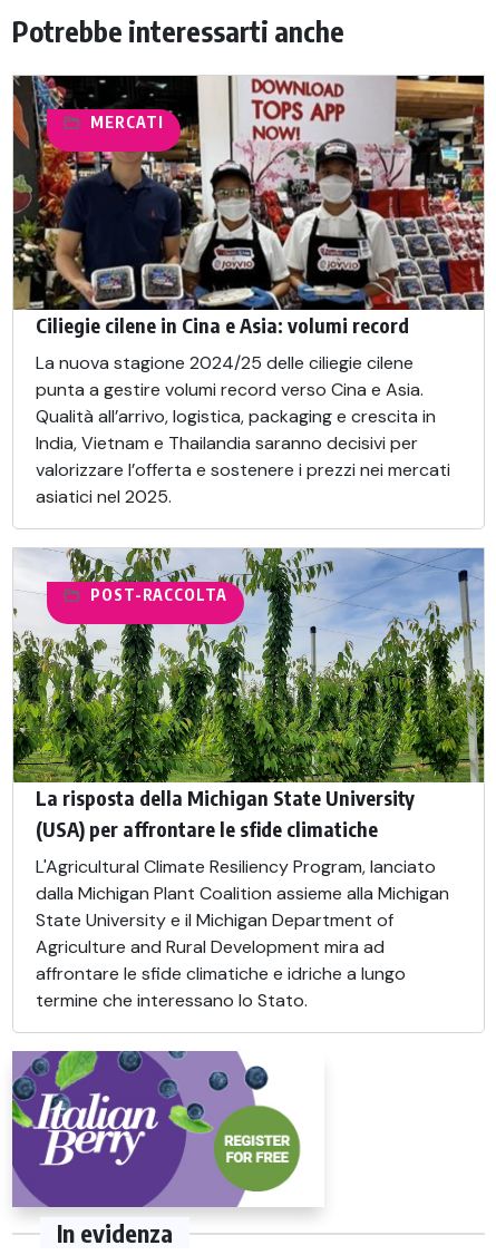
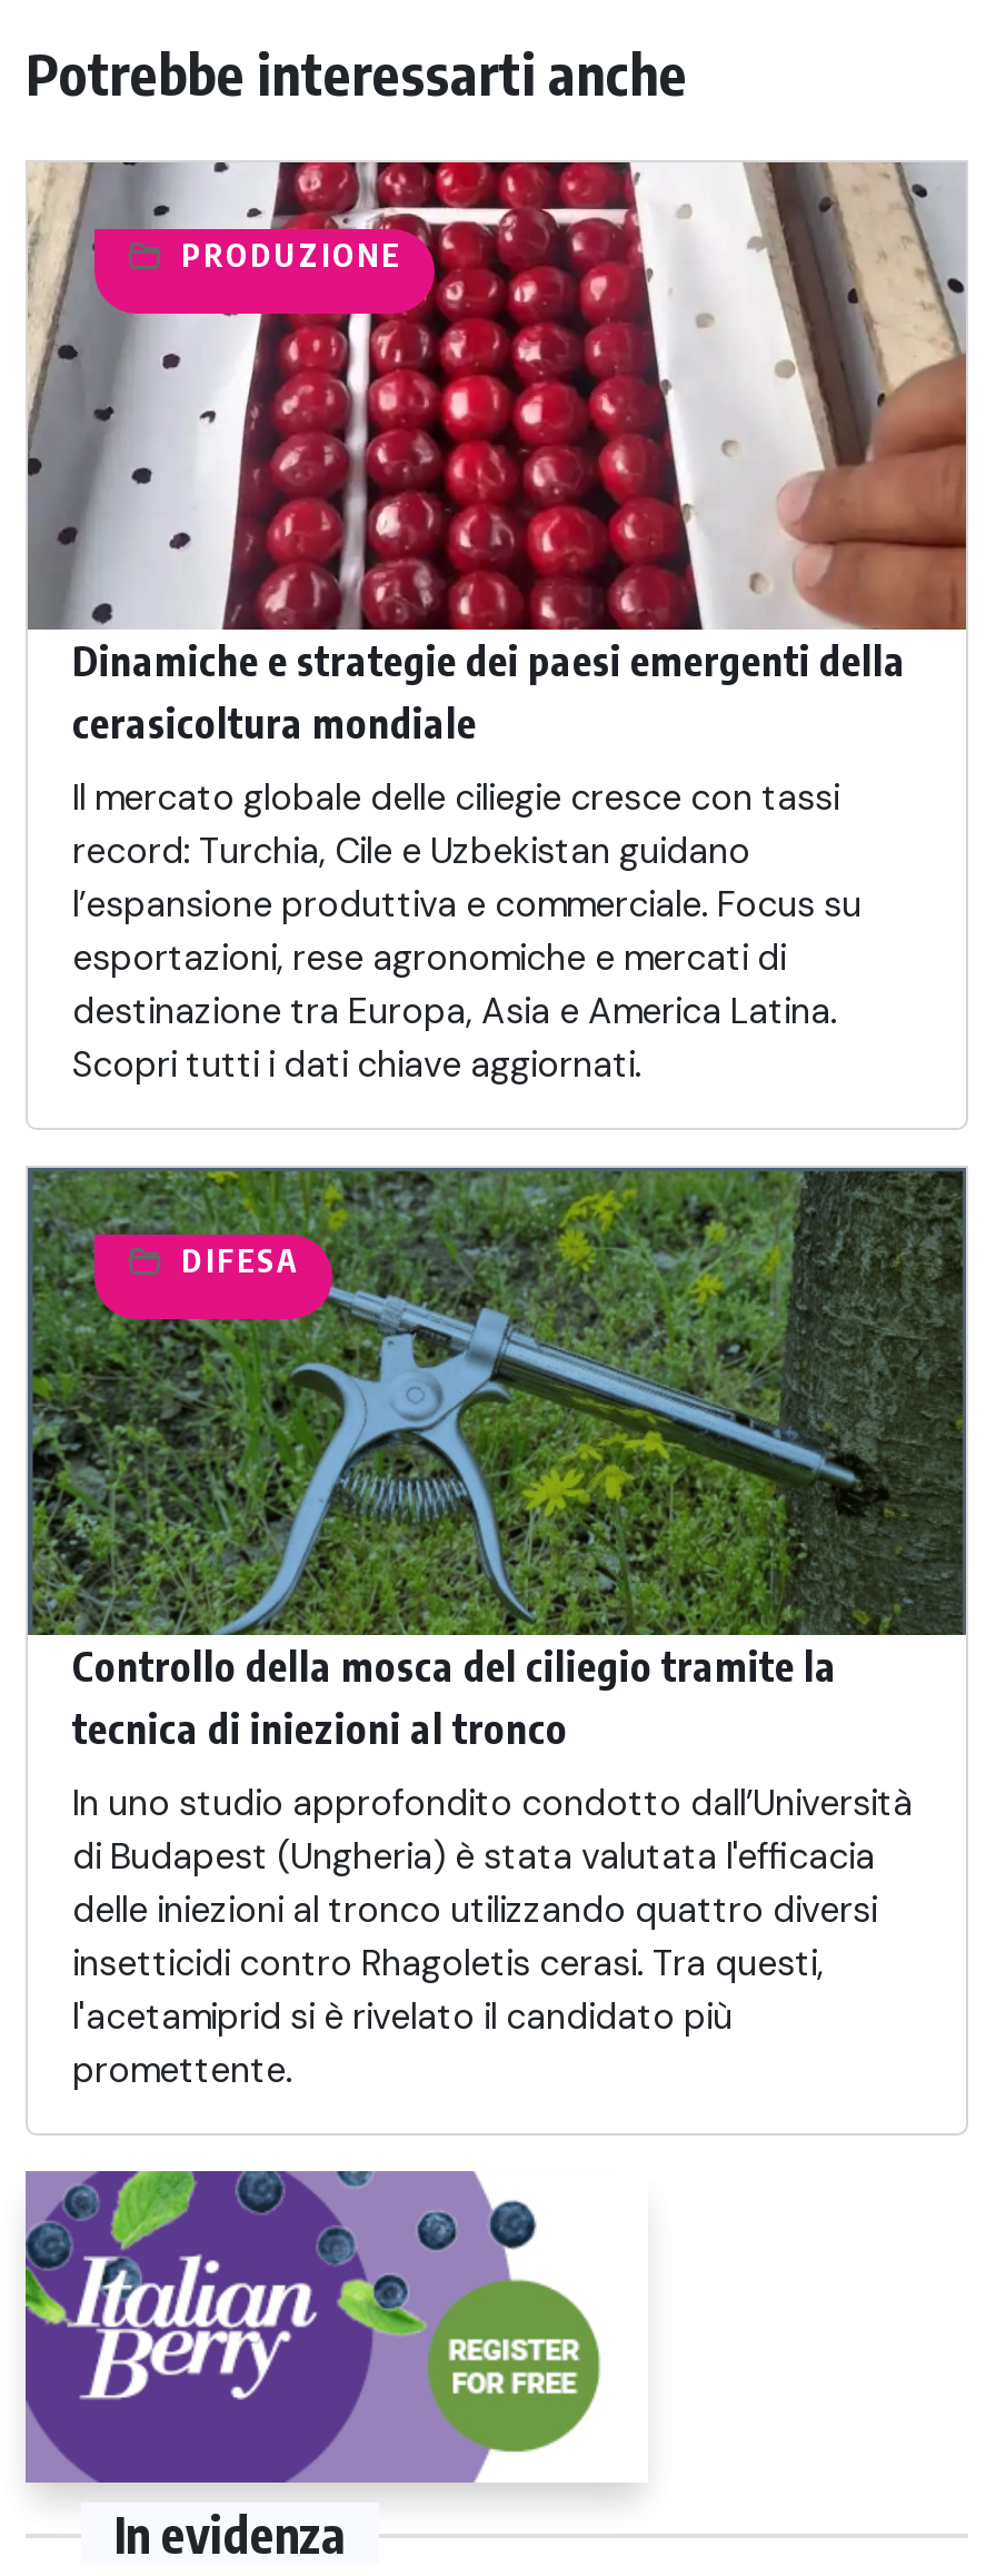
[12,75,485,310] [image] | MERCATI -> [26,160,966,632] [image] | PRODUZIONE
[36,312,409,337] Ciliegie cilene in Cina e Asia: volumi record -> [72,634,906,747] Dinamiche e strategie dei paesi emergenti della | cerasicoltura mondiale
[36,351,450,508] La nuova stagione 2024/25 delle ciliegie cilene | punta a gestire volumi record verso Cina e Asia. | Qualità all’arrivo, logistica, packaging e crescita in | India, Vietnam e Thailandia saranno decisivi per | valorizzare l’offerta e sostenere i prezzi nei mercati | asiatici nel 2025. -> [72,774,861,1087] Il mercato globale delle ciliegie cresce con tassi | record: Turchia, Cile e Uzbekistan guidano | l’espansione produttiva e commerciale. Focus su | esportazioni, rese agronomiche e mercati di | destinazione tra Europa, Asia e America Latina. | Scopri tutti i dati chiave aggiornati.
[12,547,485,782] [image] | POST-RACCOLTA -> [26,1166,968,1635] [image] | DIFESA
[36,784,415,841] La risposta della Michigan State University | (USA) per affrontare le sfide climatiche -> [72,1639,837,1752] Controllo della mosca del ciliegio tramite la | tecnica di iniezioni al tronco
[36,855,449,1012] L'Agricultural Climate Resiliency Program, lanciato | dalla Michigan Plant Coalition assieme alla Michigan | State University e il Michigan Department of | Agriculture and Rural Development mira ad | affrontare le sfide climatiche e idriche a lungo | termine che interessano lo Stato. -> [72,1779,913,2093] In uno studio approfondito condotto dall’Università | di Budapest (Ungheria) è stata valutata l'efficacia | delle iniezioni al tronco utilizzando quattro diversi | insetticidi contro Rhagoletis cerasi. Tra questi, | l'acetamiprid si è rivelato il candidato più | promettente.

